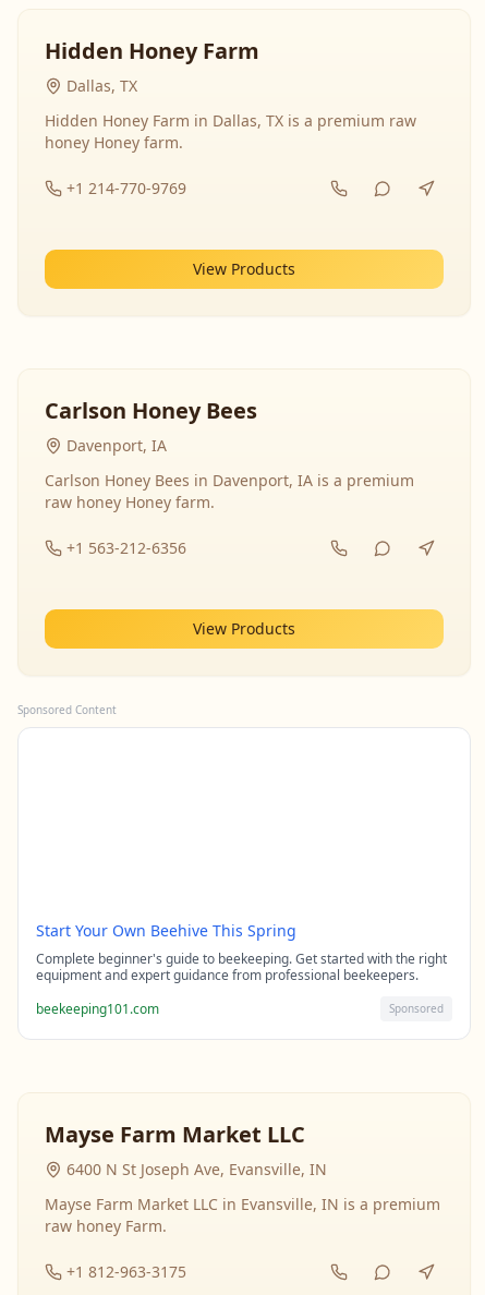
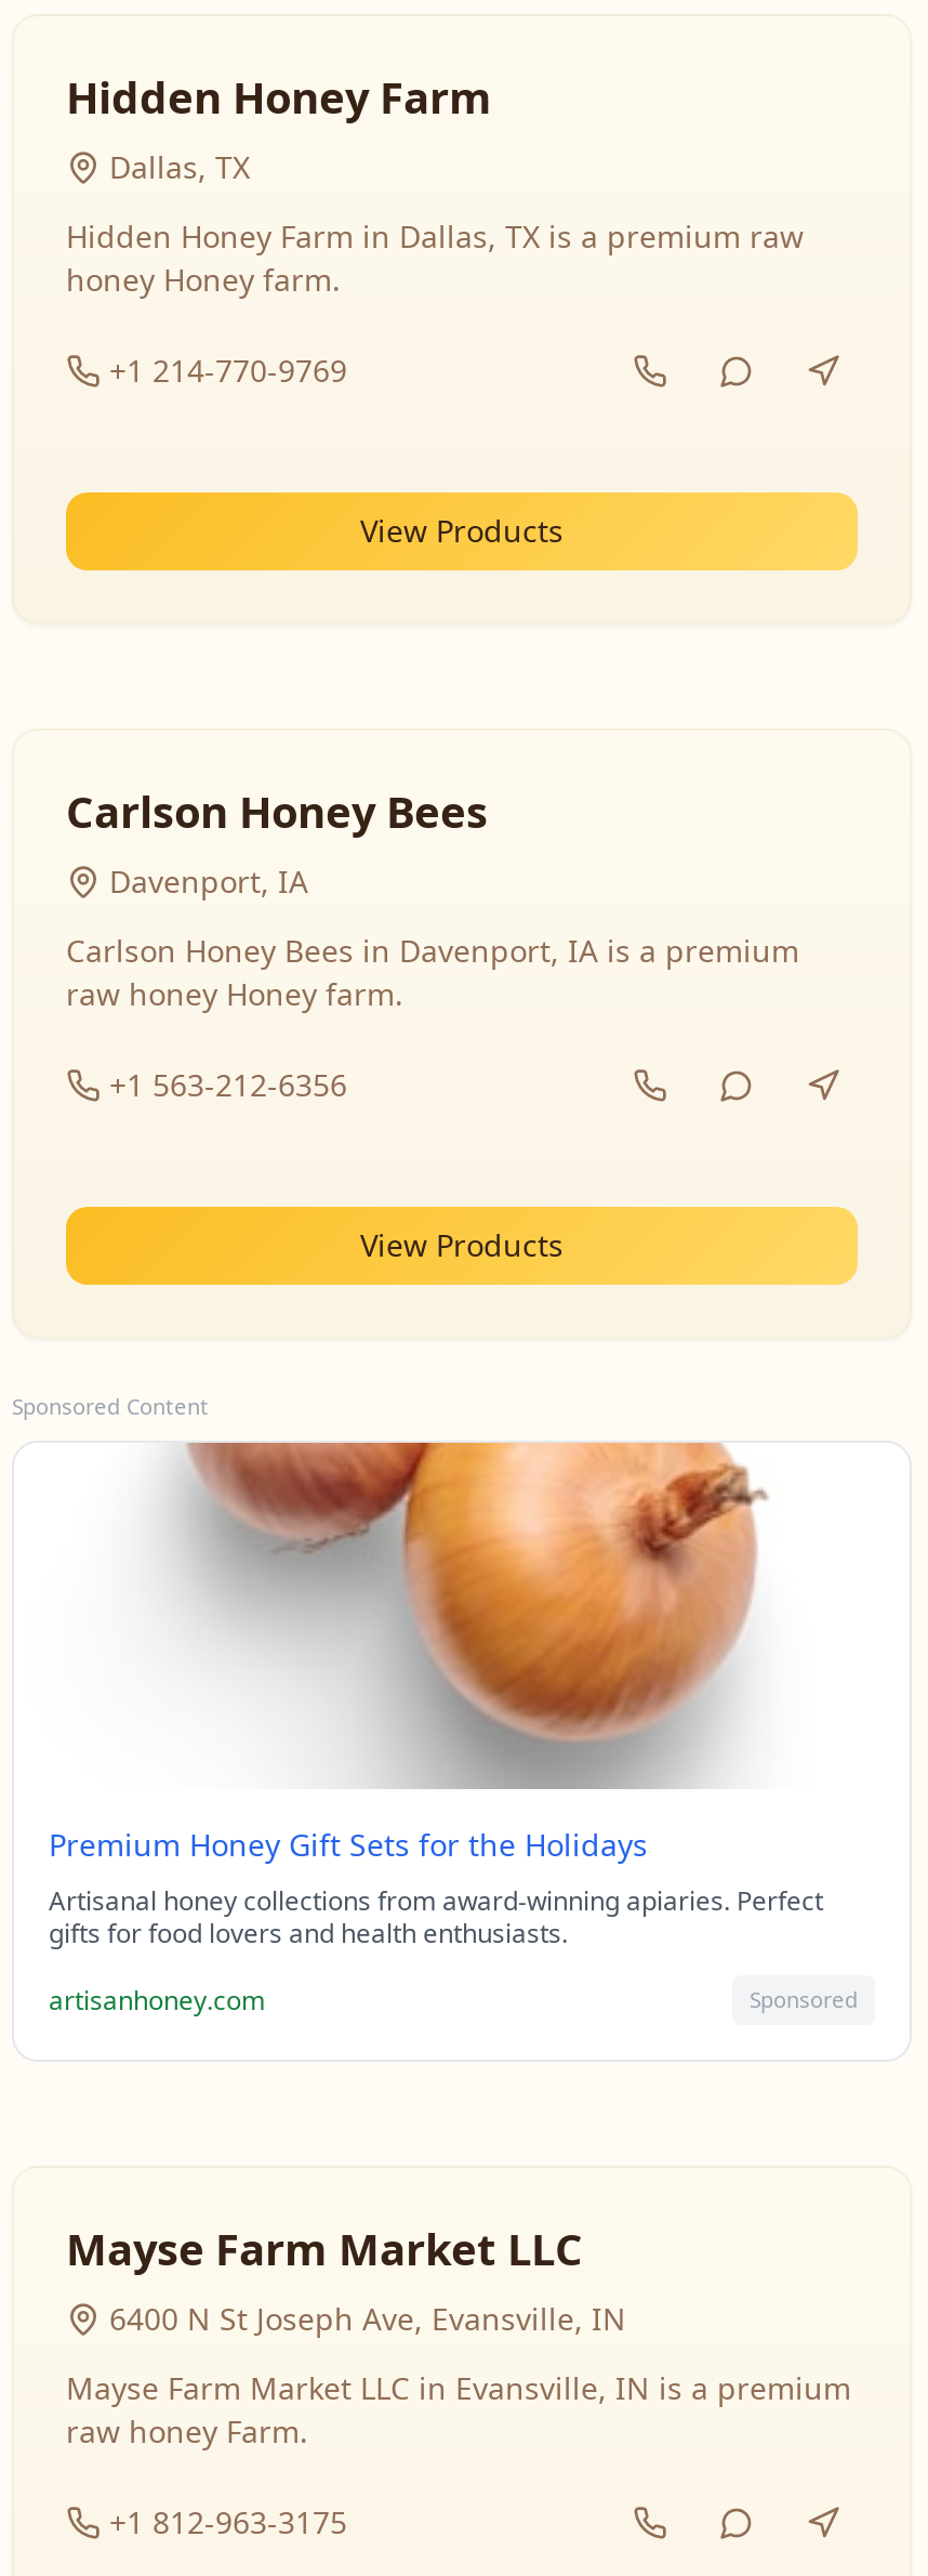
none -> [159,1441,769,1791] [image]
[36,920,447,984] Start Your Own Beehive This Spring | Complete beginner's guide to beekeeping. Get started with the right | equipment and expert guidance from professional beekeepers. -> [49,1824,823,1951] Premium Honey Gift Sets for the Holidays | Artisanal honey collections from award-winning apiaries. Perfect | gifts for food lovers and health enthusiasts.
[36,999,159,1018] beekeeping101.com -> [49,1981,265,2018] artisanhoney.com

